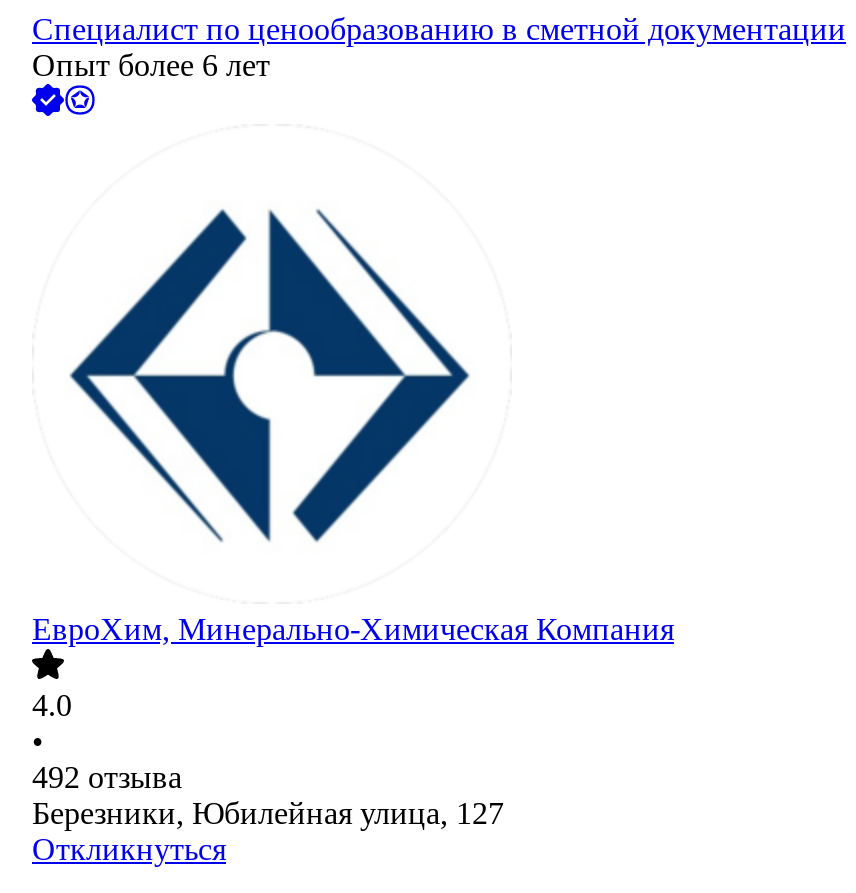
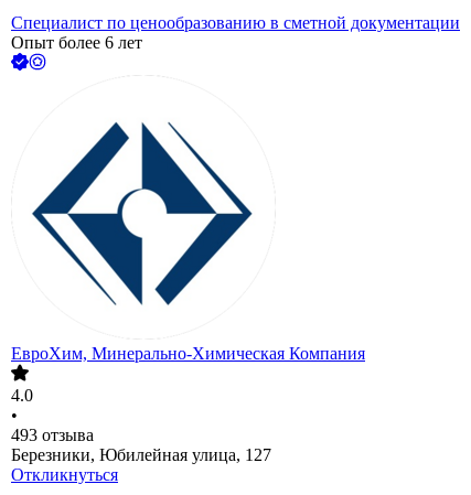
[32,761,182,795] 492 отзыва -> [11,426,94,445] 493 отзыва

